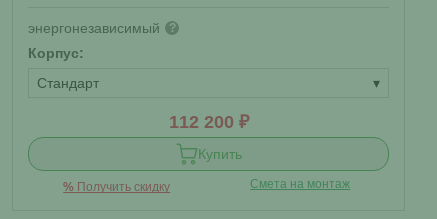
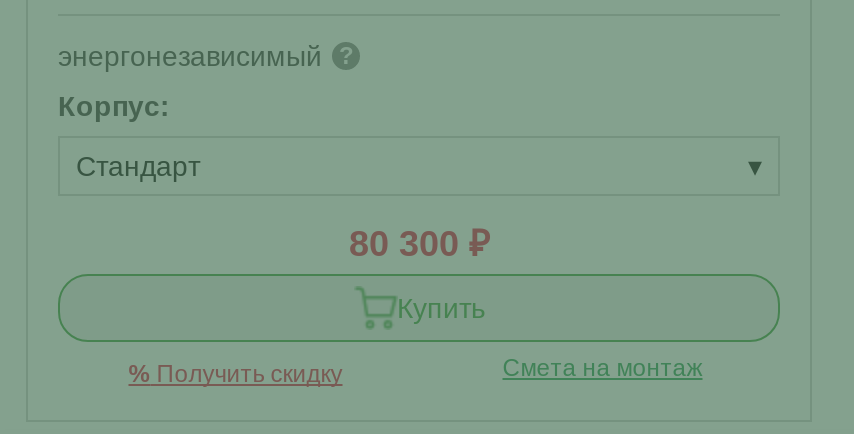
[168,112,248,132] 112 200 ₽ -> [349,224,489,264] 80 300 ₽

